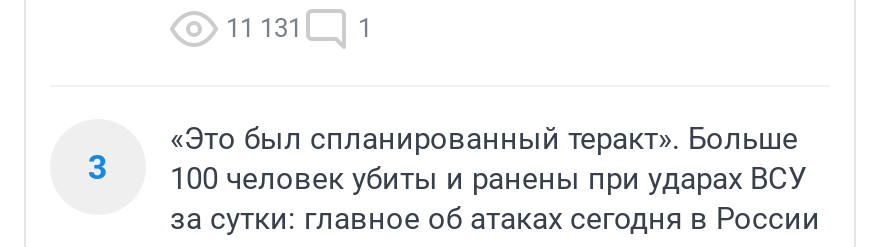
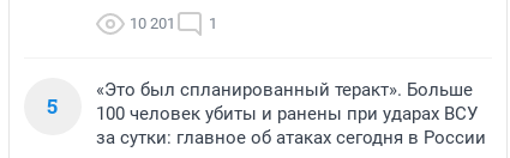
[226,12,372,42] 11 131 1 -> [130,14,217,32] 10 201 1
[88,142,806,196] 3 100 человек убиты и ранены при ударах ВСУ -> [47,92,478,124] 5 100 человек убиты и ранены при ударах ВСУ

